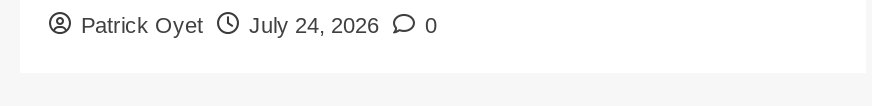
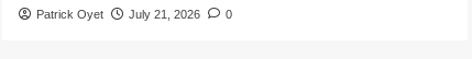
[81,12,437,36] Patrick Oyet July 24, 2026 0 -> [36,7,232,20] Patrick Oyet July 21, 2026 0

